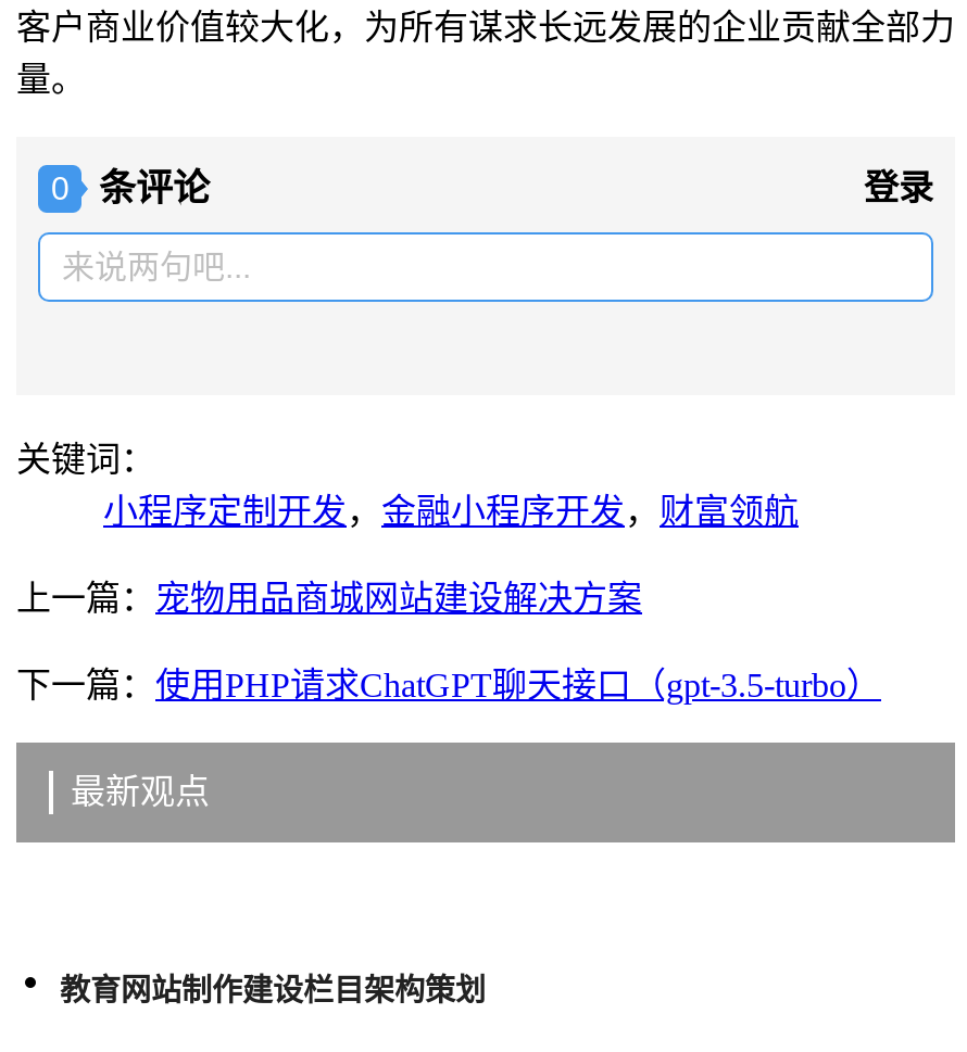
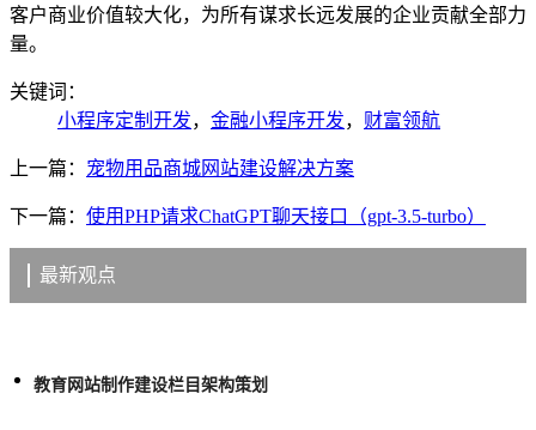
[51,168,933,283] 0 | 条评论 | 登录 | 来说两句吧... -> none

